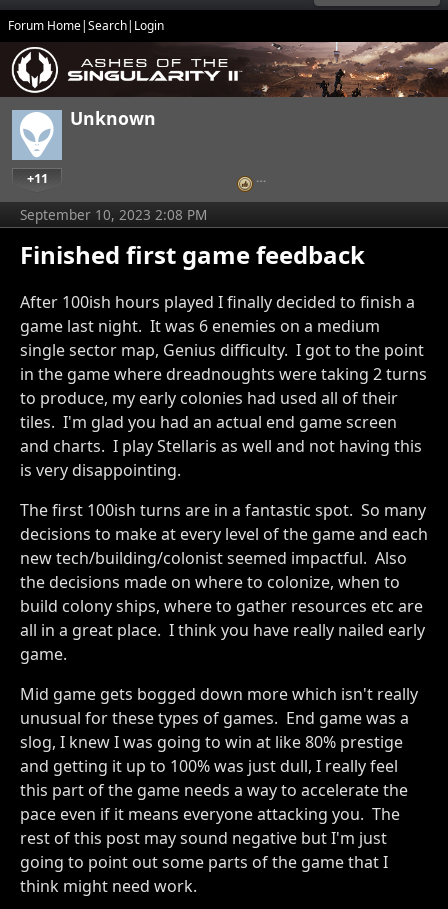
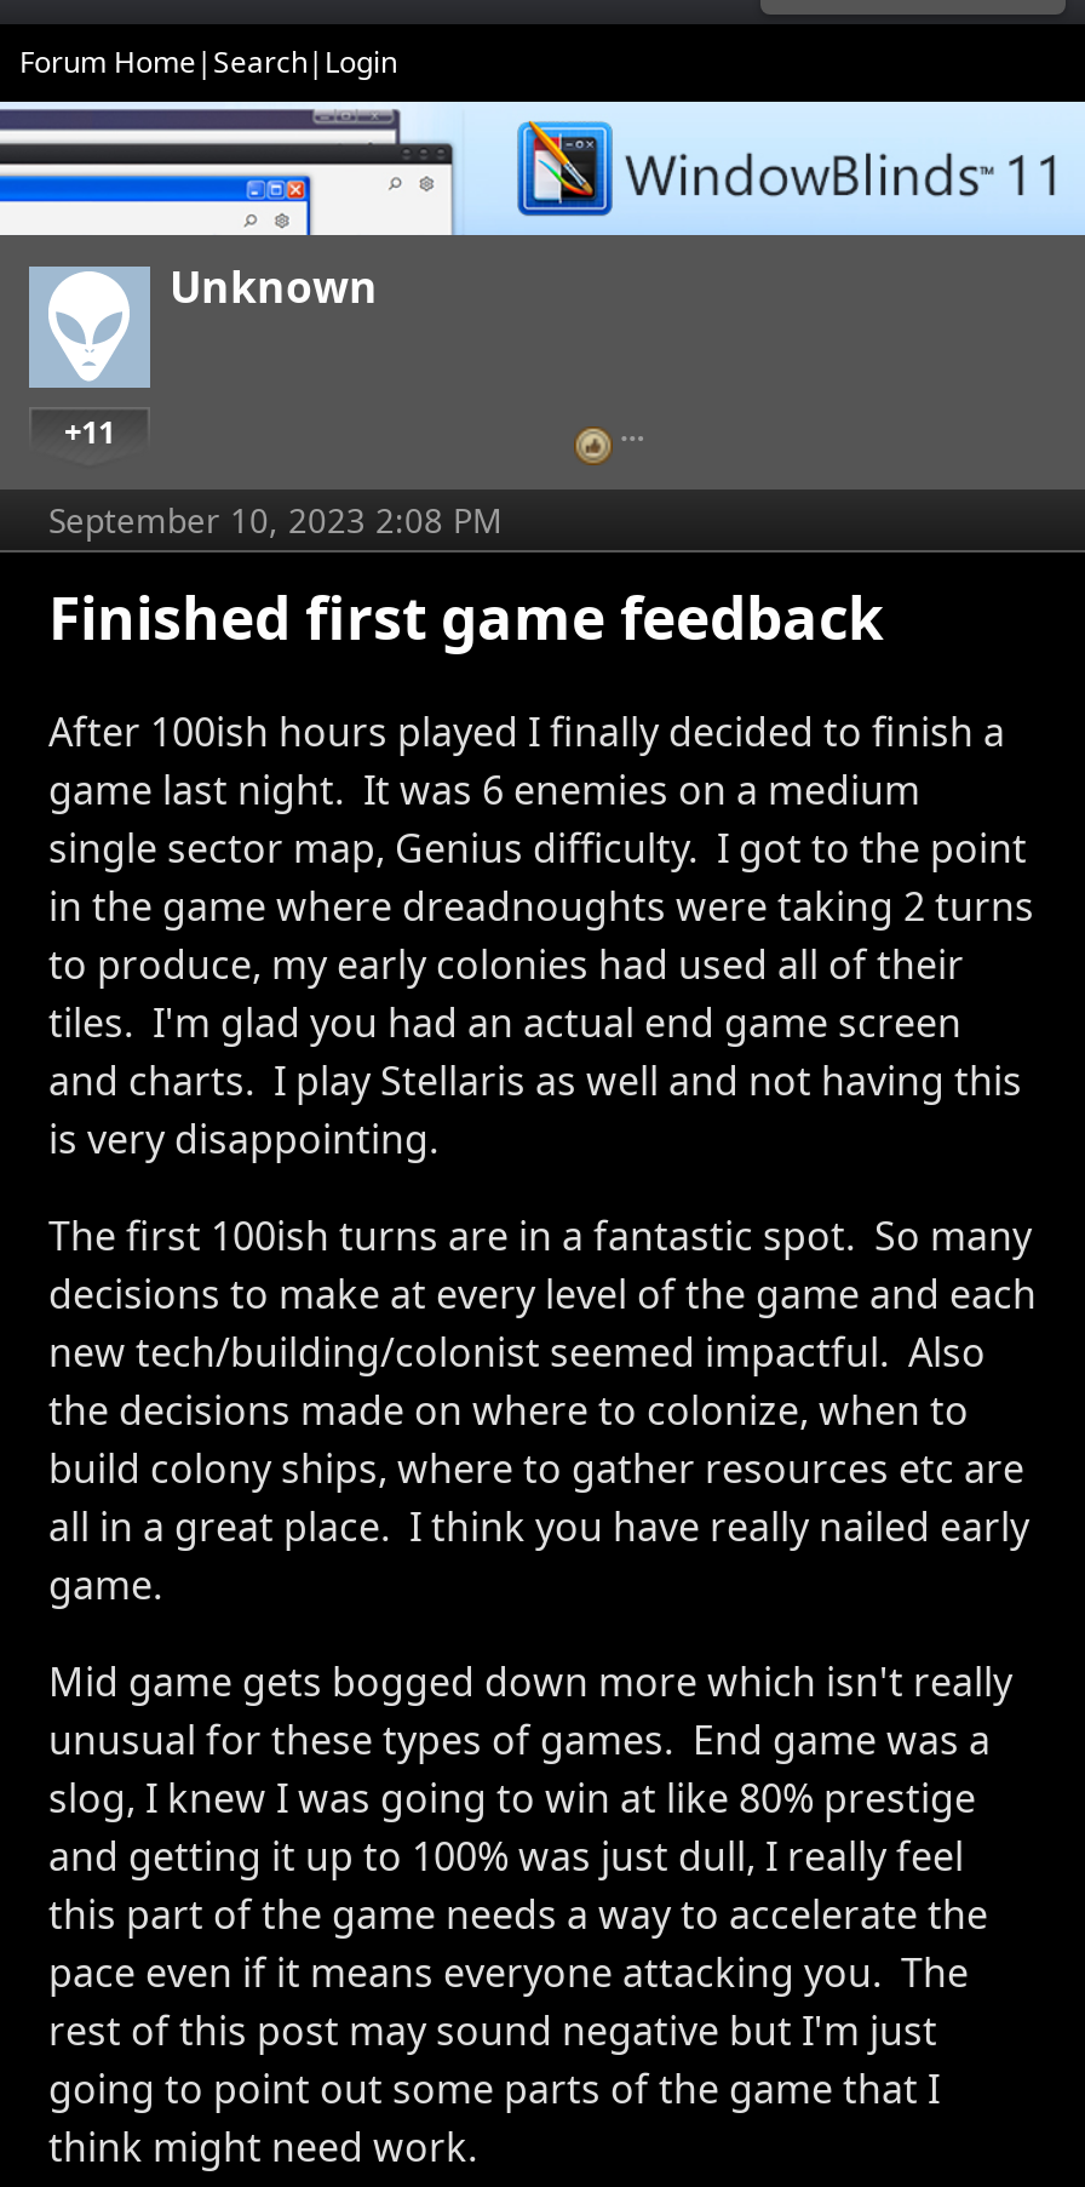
[3,41,445,98] [image] -> [7,99,1078,237] [image]

